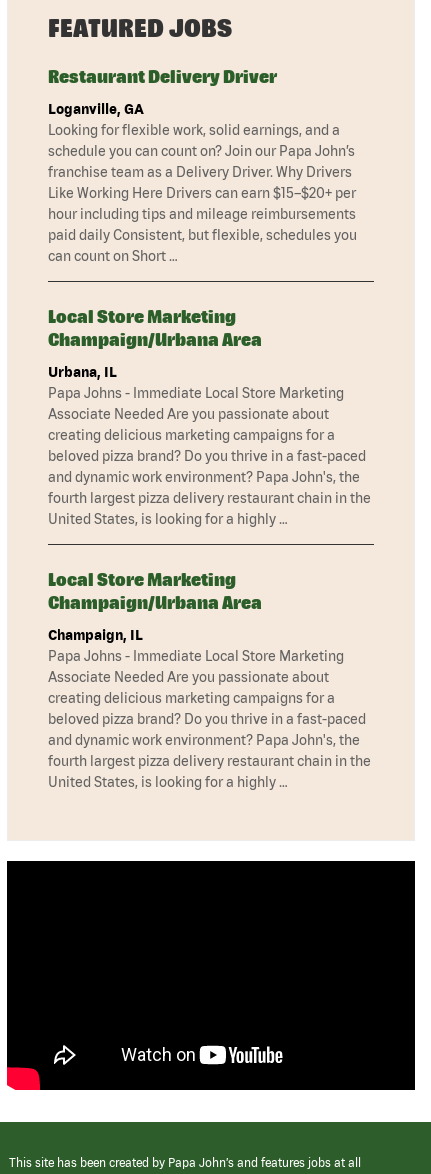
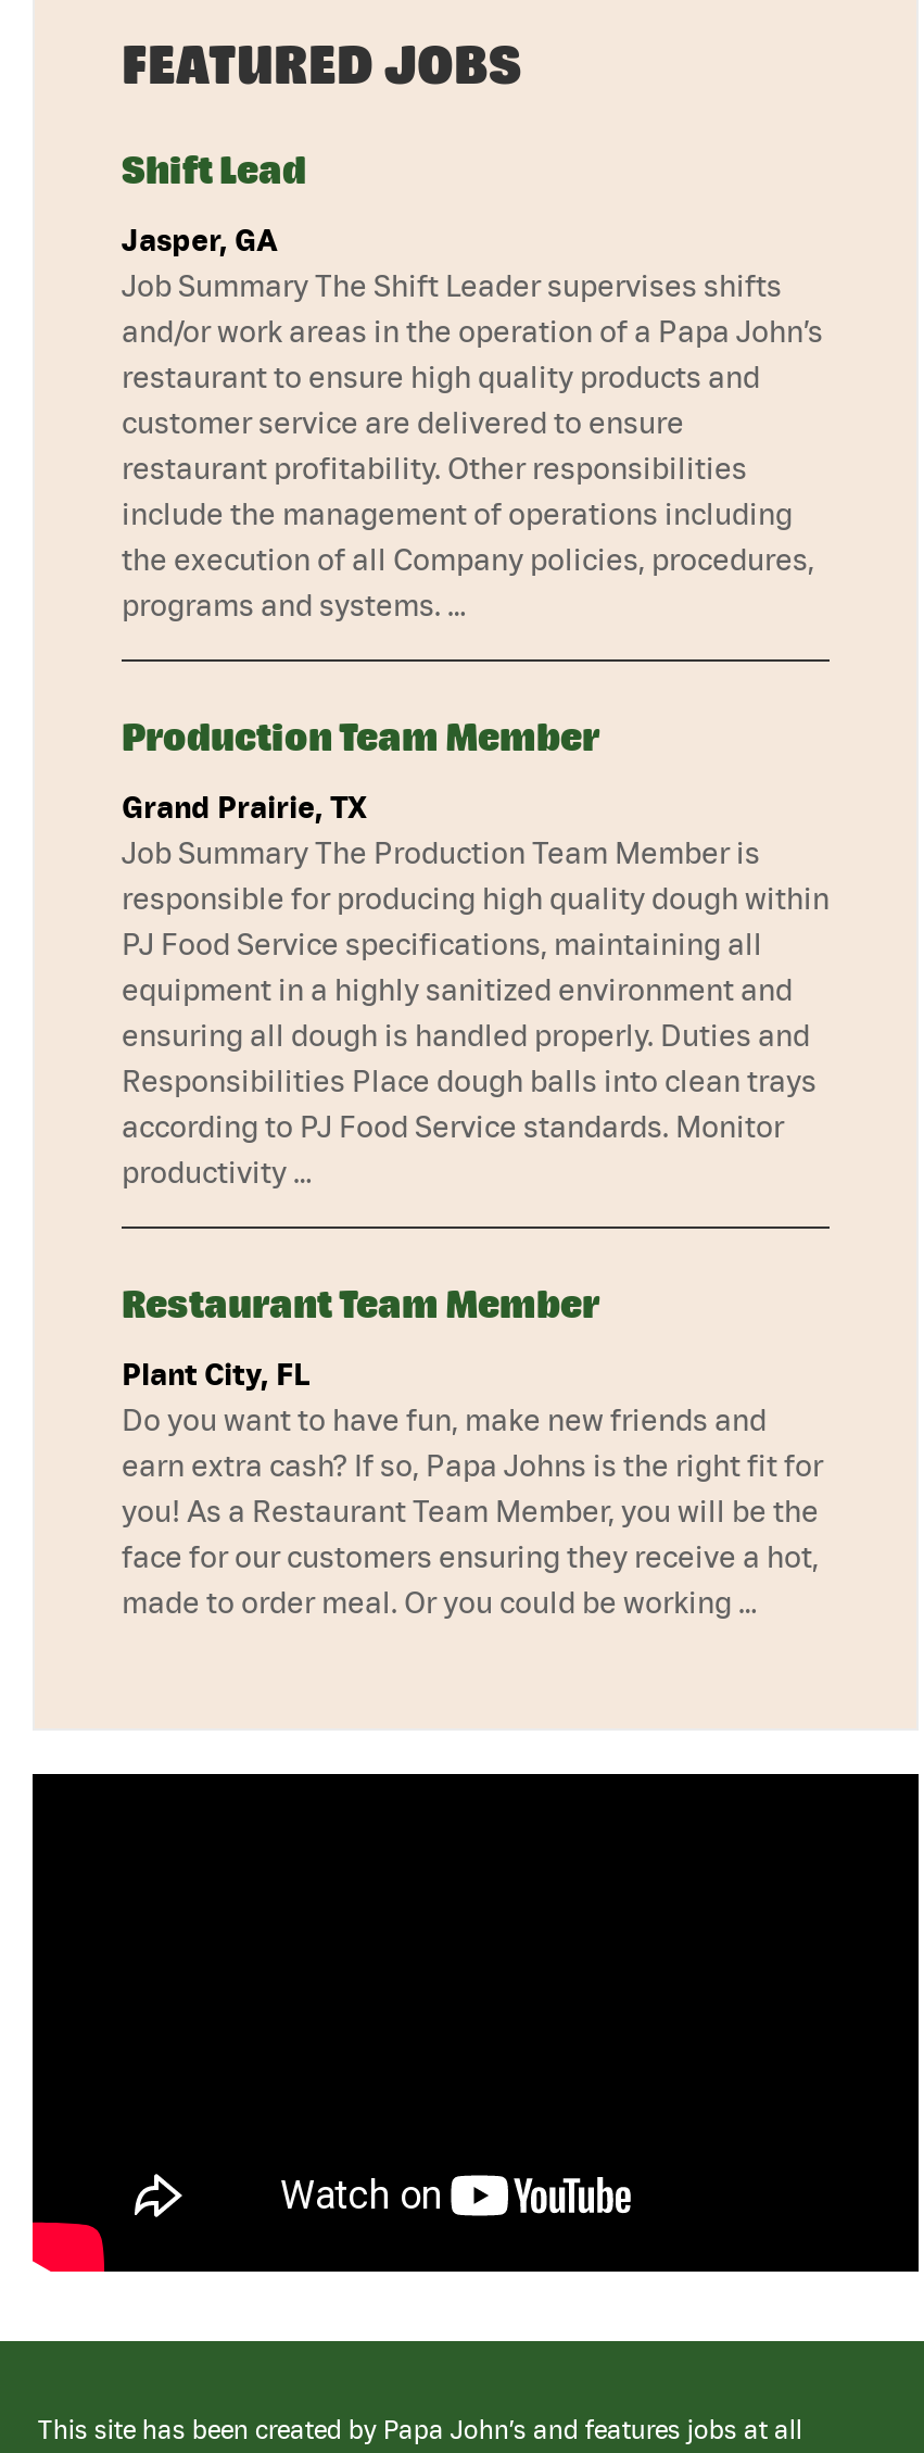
[48,66,277,87] Restaurant Delivery Driver -> [122,146,306,192] Shift Lead
[48,101,357,264] Loganville, GA | Looking for flexible work, solid earnings, and a | schedule you can count on? Join our Papa John’s | franchise team as a Delivery Driver. Why Drivers | Like Working Here Drivers can earn $15–$20+ per | hour including tips and mileage reimbursements | paid daily Consistent, but flexible, schedules you | can count on Short … -> [122,222,823,622] Jasper, GA | Job Summary The Shift Leader supervises shifts | and/or work areas in the operation of a Papa John’s | restaurant to ensure high quality products and | customer service are delivered to ensure | restaurant profitability. Other responsibilities | include the management of operations including | the execution of all Company policies, procedures, | programs and systems. …
[48,306,262,350] Local Store Marketing | Champaign/Urbana Area -> [122,713,599,759] Production Team Member
[48,364,371,527] Urbana, IL | Papa Johns - Immediate Local Store Marketing | Associate Needed Are you passionate about | creating delicious marketing campaigns for a | beloved pizza brand? Do you thrive in a fast-paced | and dynamic work environment? Papa John's, the | fourth largest pizza delivery restaurant chain in the | United States, is looking for a highly … -> [122,789,830,1189] Grand Prairie, TX | Job Summary The Production Team Member is | responsible for producing high quality dough within | PJ Food Service specifications, maintaining all | equipment in a highly sanitized environment and | ensuring all dough is handled properly. Duties and | Responsibilities Place dough balls into clean trays | according to PJ Food Service standards. Monitor | productivity …
[48,569,262,613] Local Store Marketing | Champaign/Urbana Area -> [122,1280,599,1326] Restaurant Team Member
[48,627,371,790] Champaign, IL | Papa Johns - Immediate Local Store Marketing | Associate Needed Are you passionate about | creating delicious marketing campaigns for a | beloved pizza brand? Do you thrive in a fast-paced | and dynamic work environment? Papa John's, the | fourth largest pizza delivery restaurant chain in the | United States, is looking for a highly … -> [122,1356,823,1619] Plant City, FL | Do you want to have fun, make new friends and | earn extra cash? If so, Papa Johns is the right fit for | you! As a Restaurant Team Member, you will be the | face for our customers ensuring they receive a hot, | made to order meal. Or you could be working …

